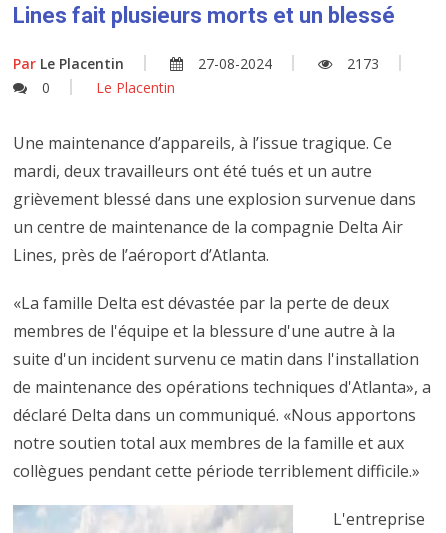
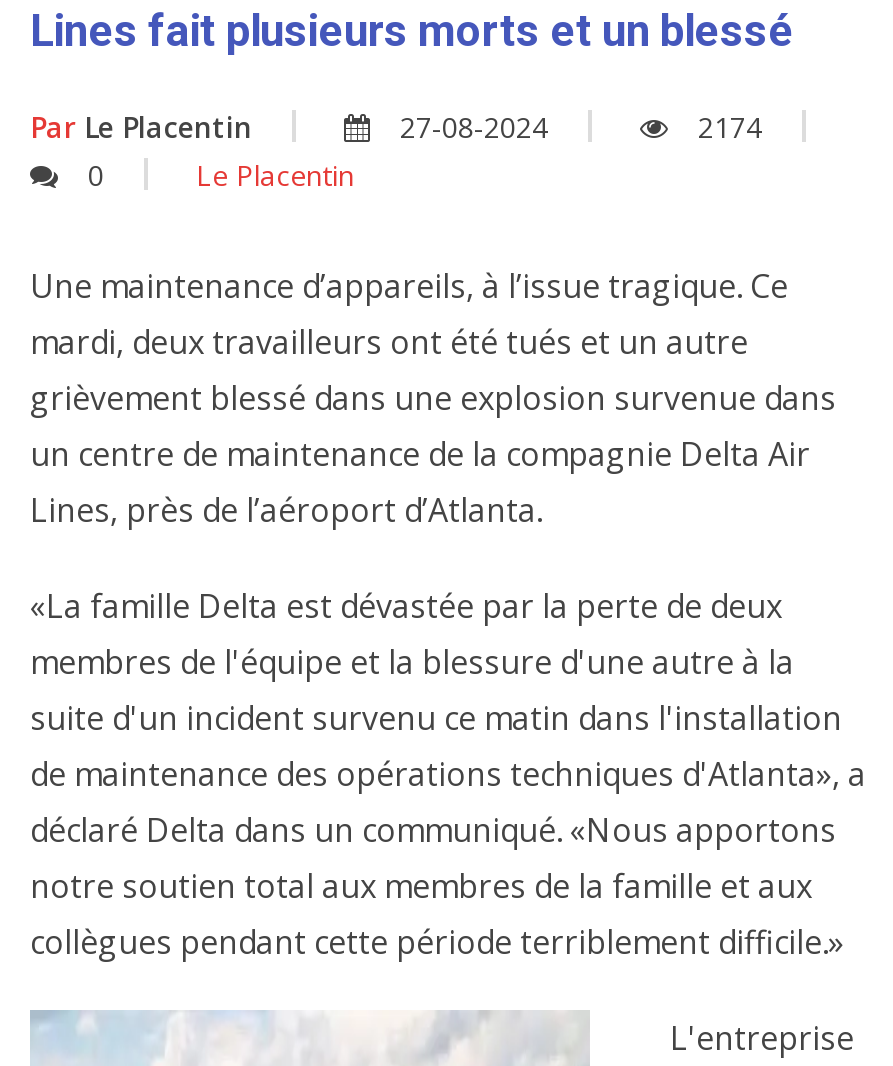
[347,54,379,73] 2173 -> [698,108,762,146] 2174

